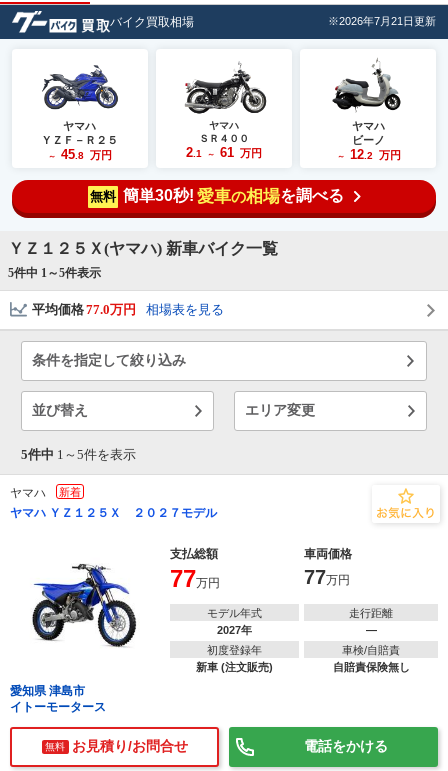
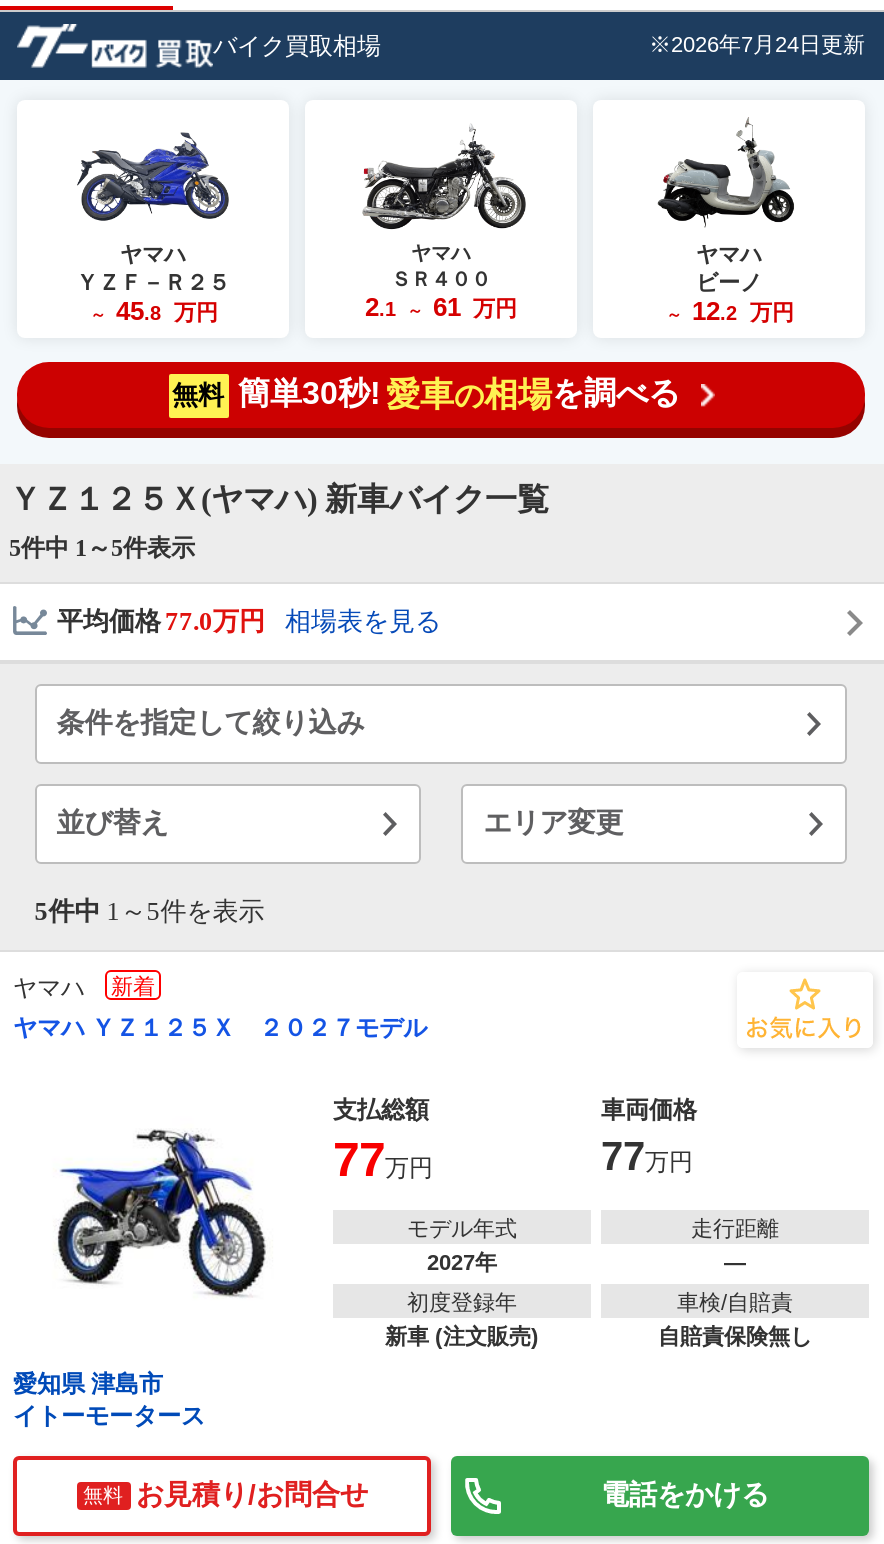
[328,15,436,27] ※2026年7月21日更新 -> [649,33,865,57] ※2026年7月24日更新

